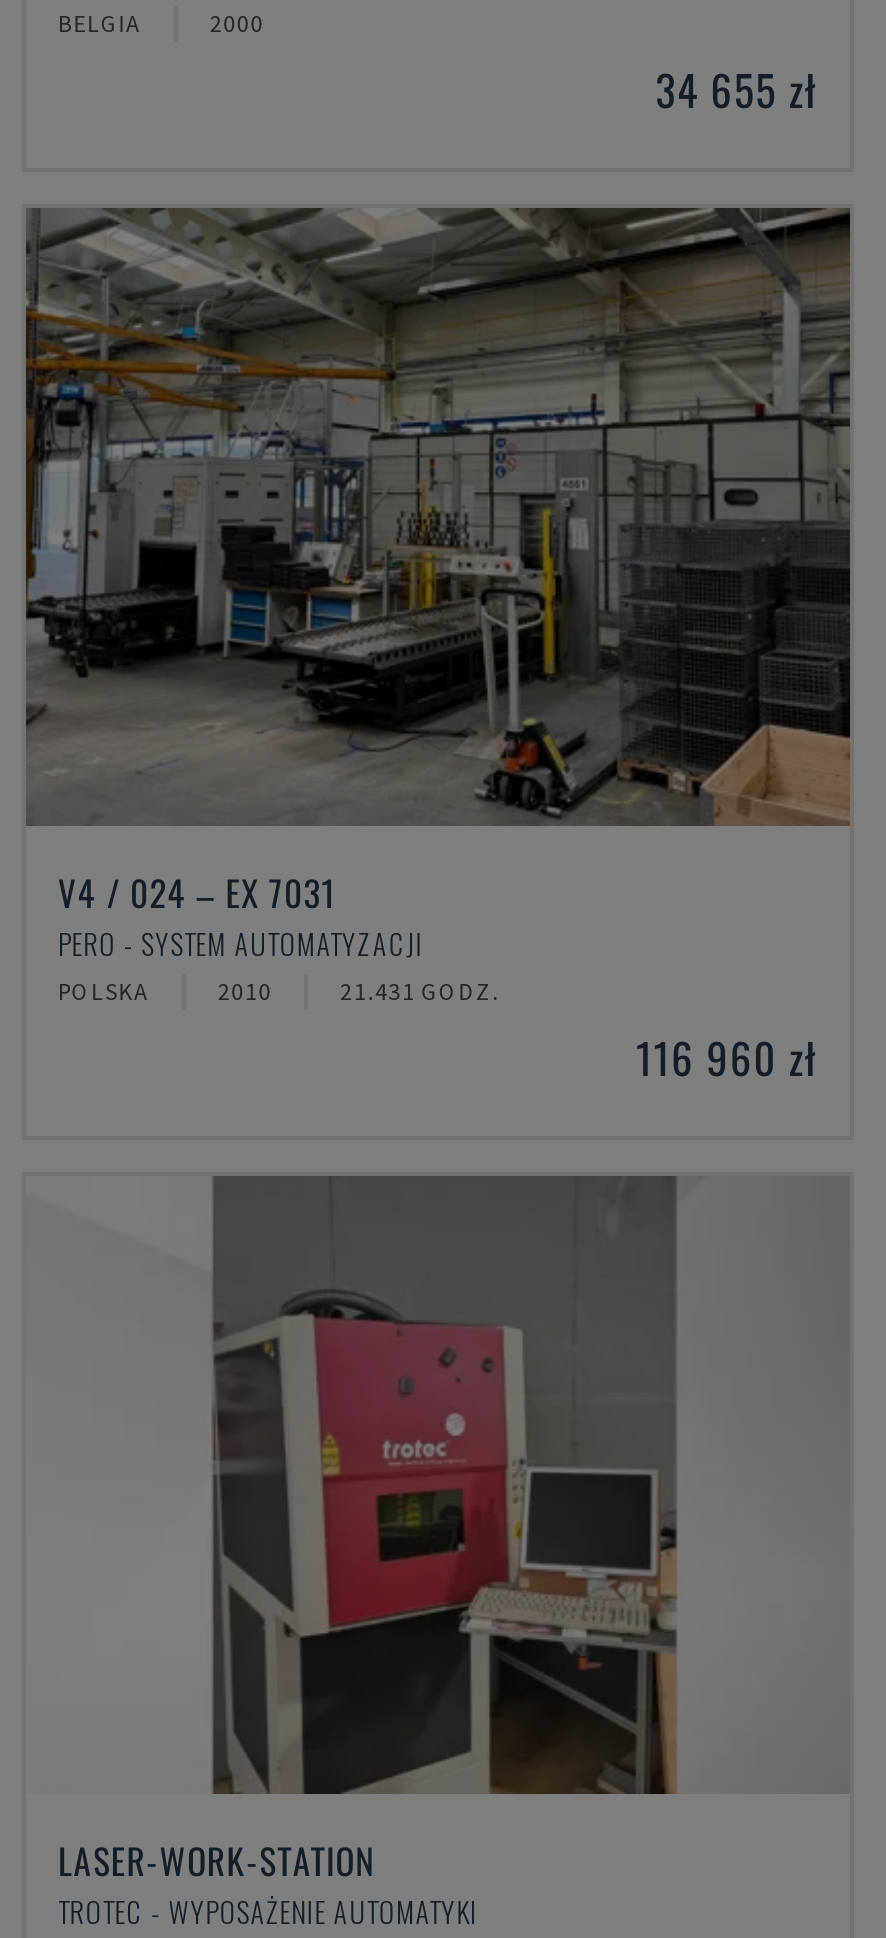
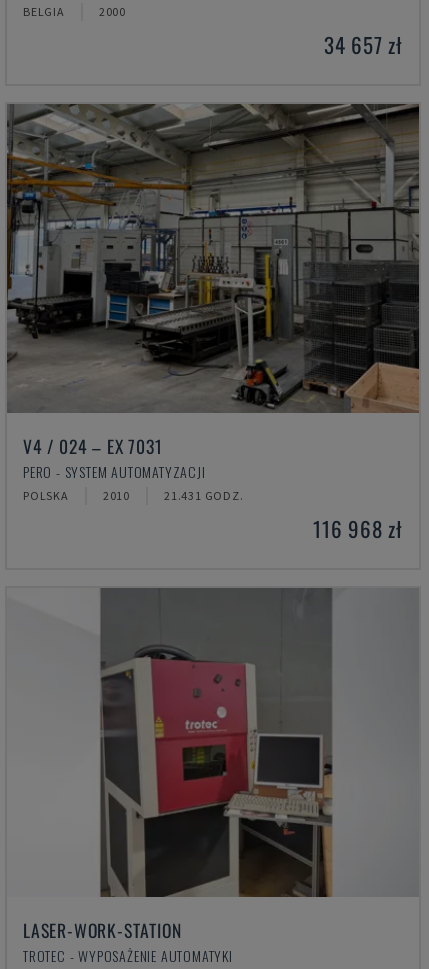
[656,58,818,120] 34 655 zł -> [324,29,403,60] 34 657 zł
[636,1026,818,1088] 116 960 zł -> [313,513,403,544] 116 968 zł

